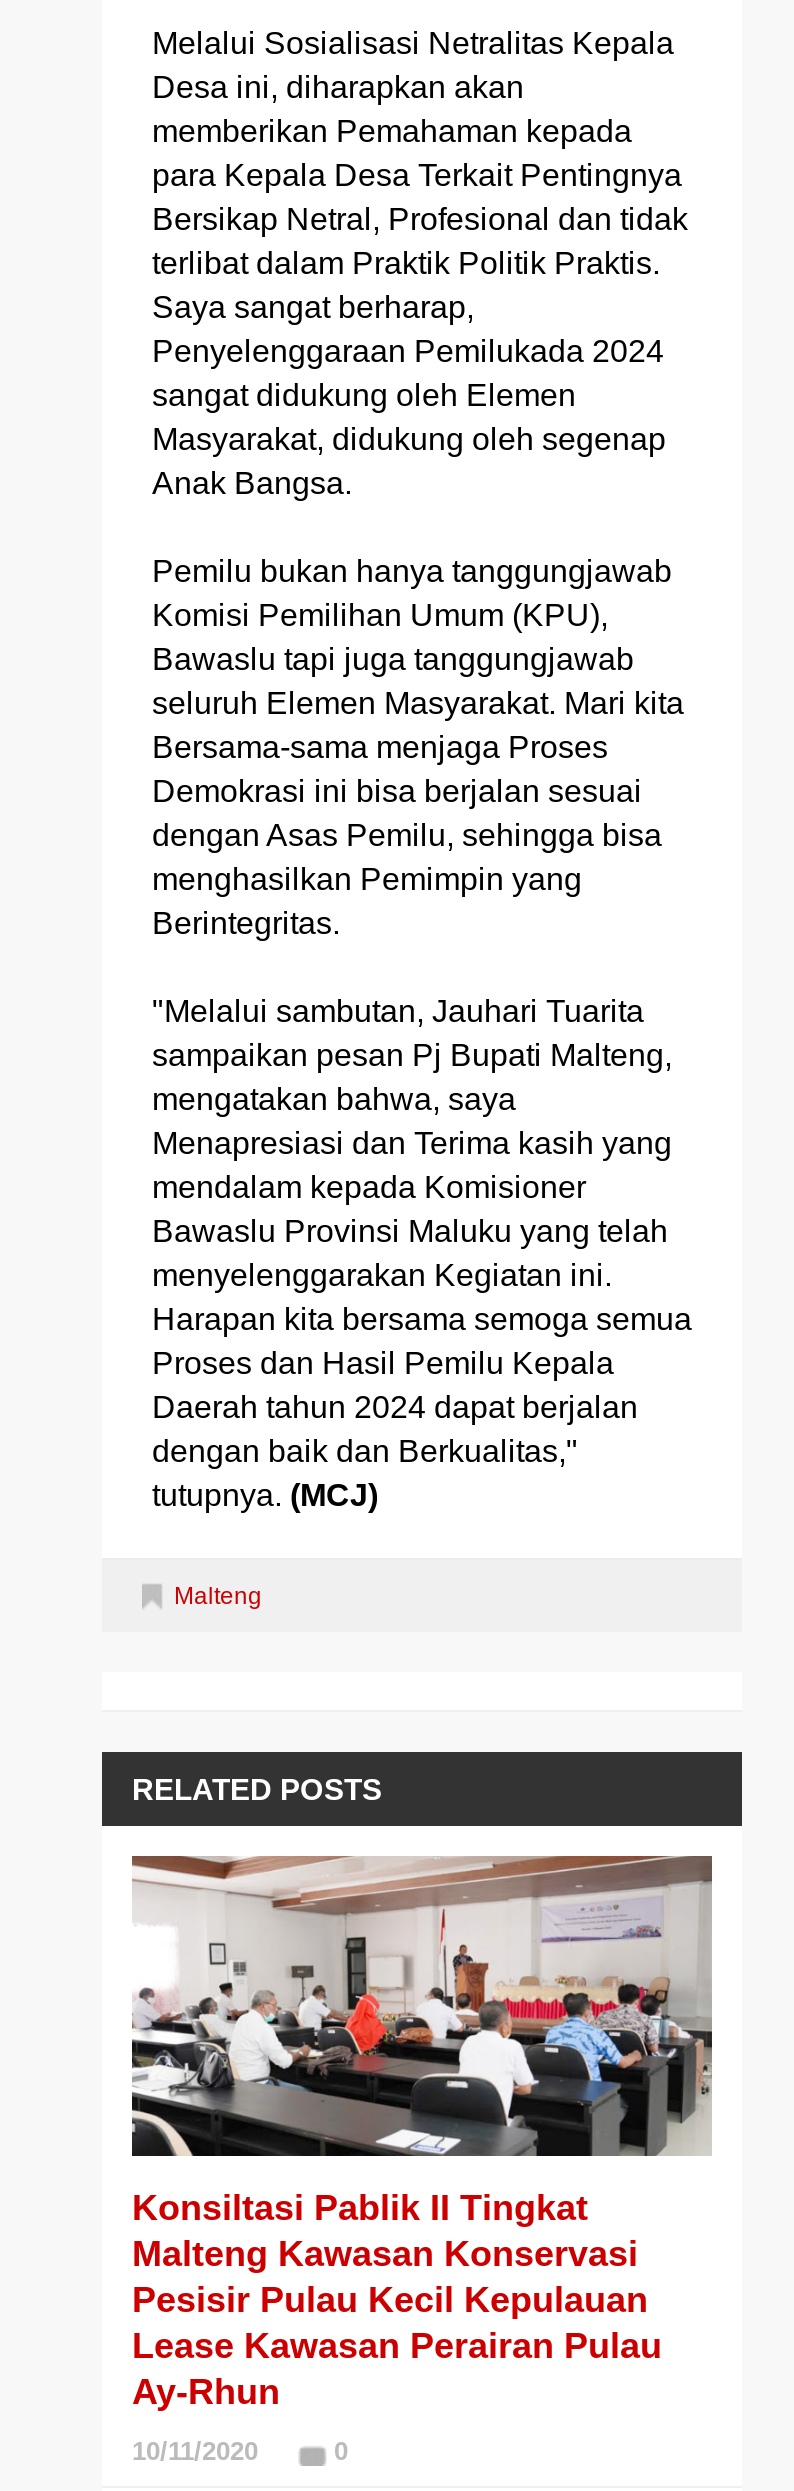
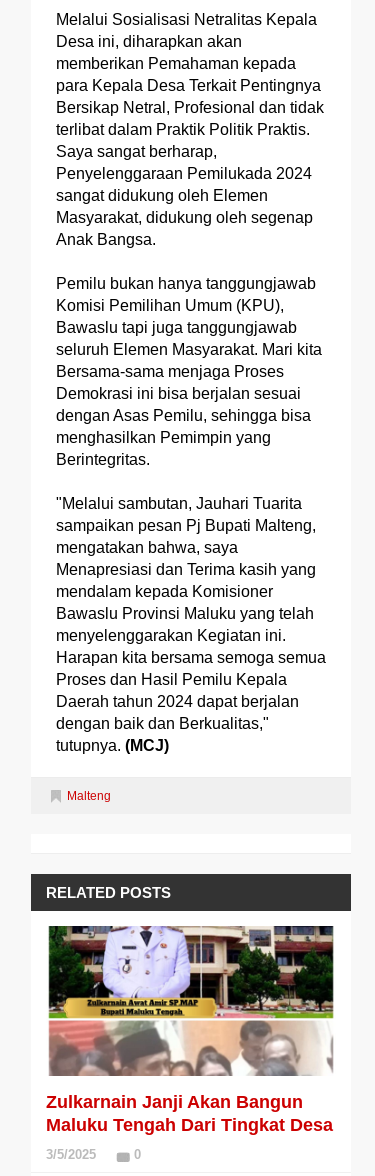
[130,1854,714,2412] [image] | Konsiltasi Pablik II Tingkat | Malteng Kawasan Konservasi | Pesisir Pulau Kecil Kepulauan | Lease Kawasan Perairan Pulau | Ay-Rhun -> [46,925,335,1135] [image] | Zulkarnain Janji Akan Bangun | Maluku Tengah Dari Tingkat Desa
[132,2436,258,2466] 10/11/2020 -> [46,1147,96,1162] 3/5/2025

